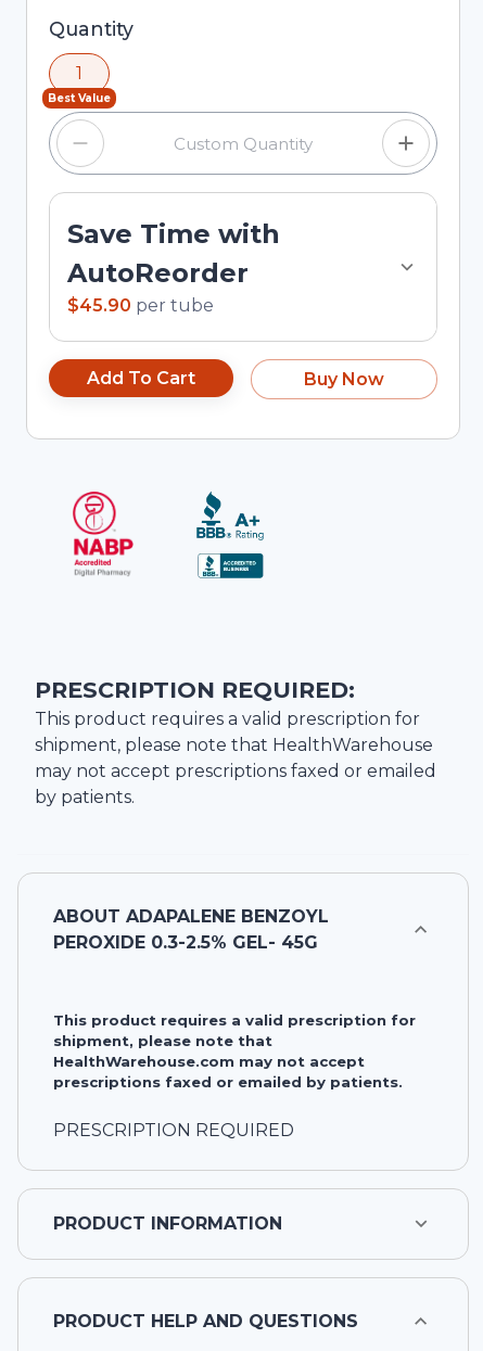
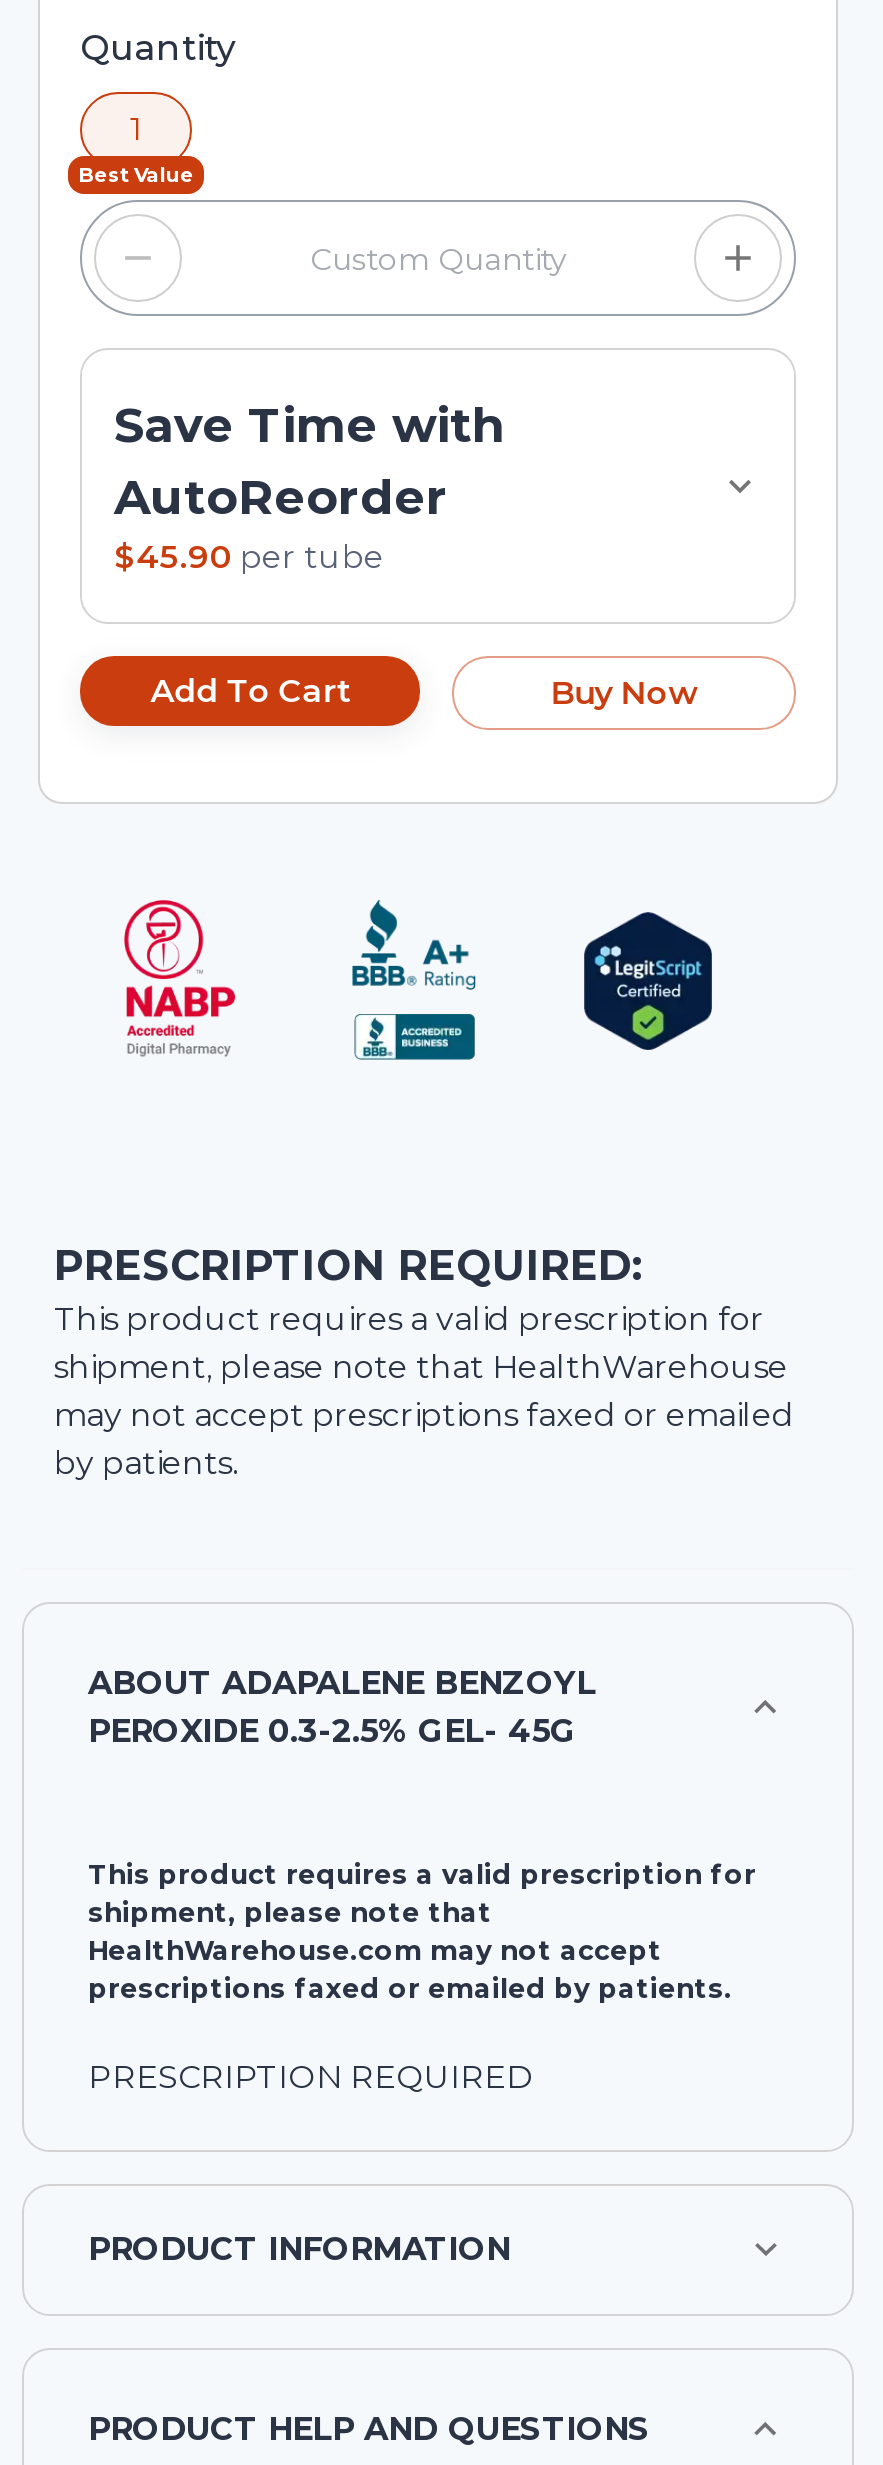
none -> [582,910,714,1052] [image]

